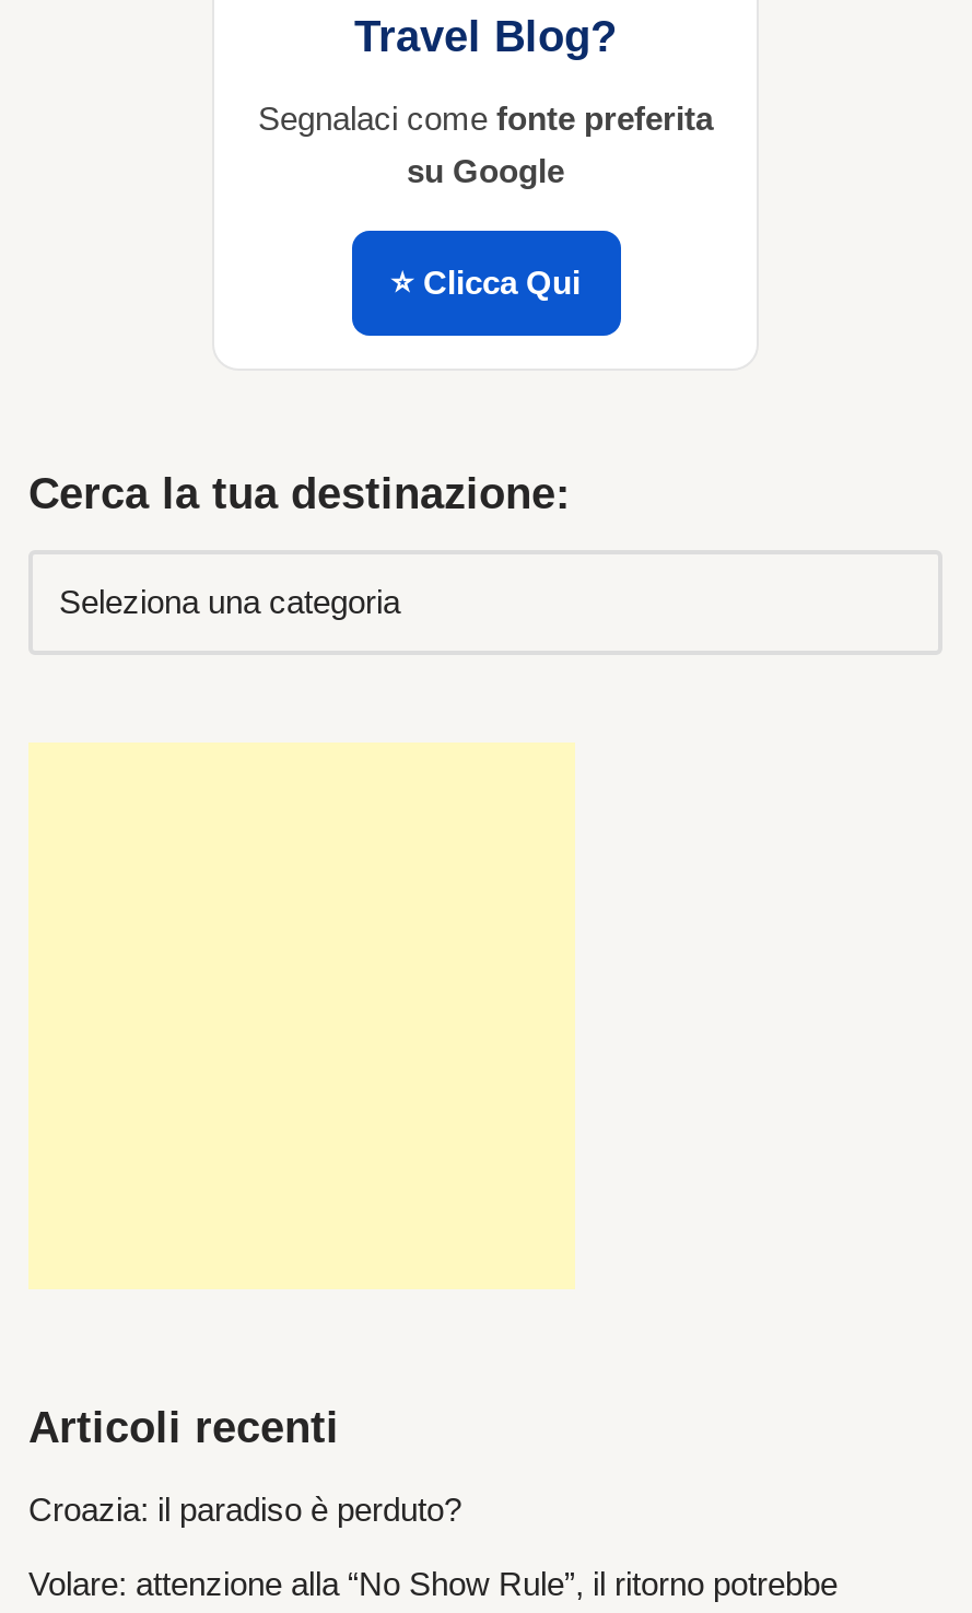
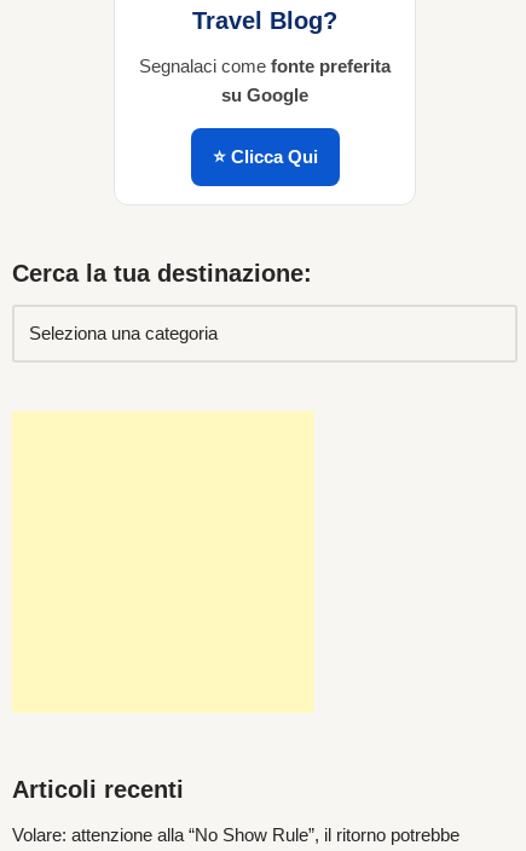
[28,1491,461,1528] Croazia: il paradiso è perduto? -> none

